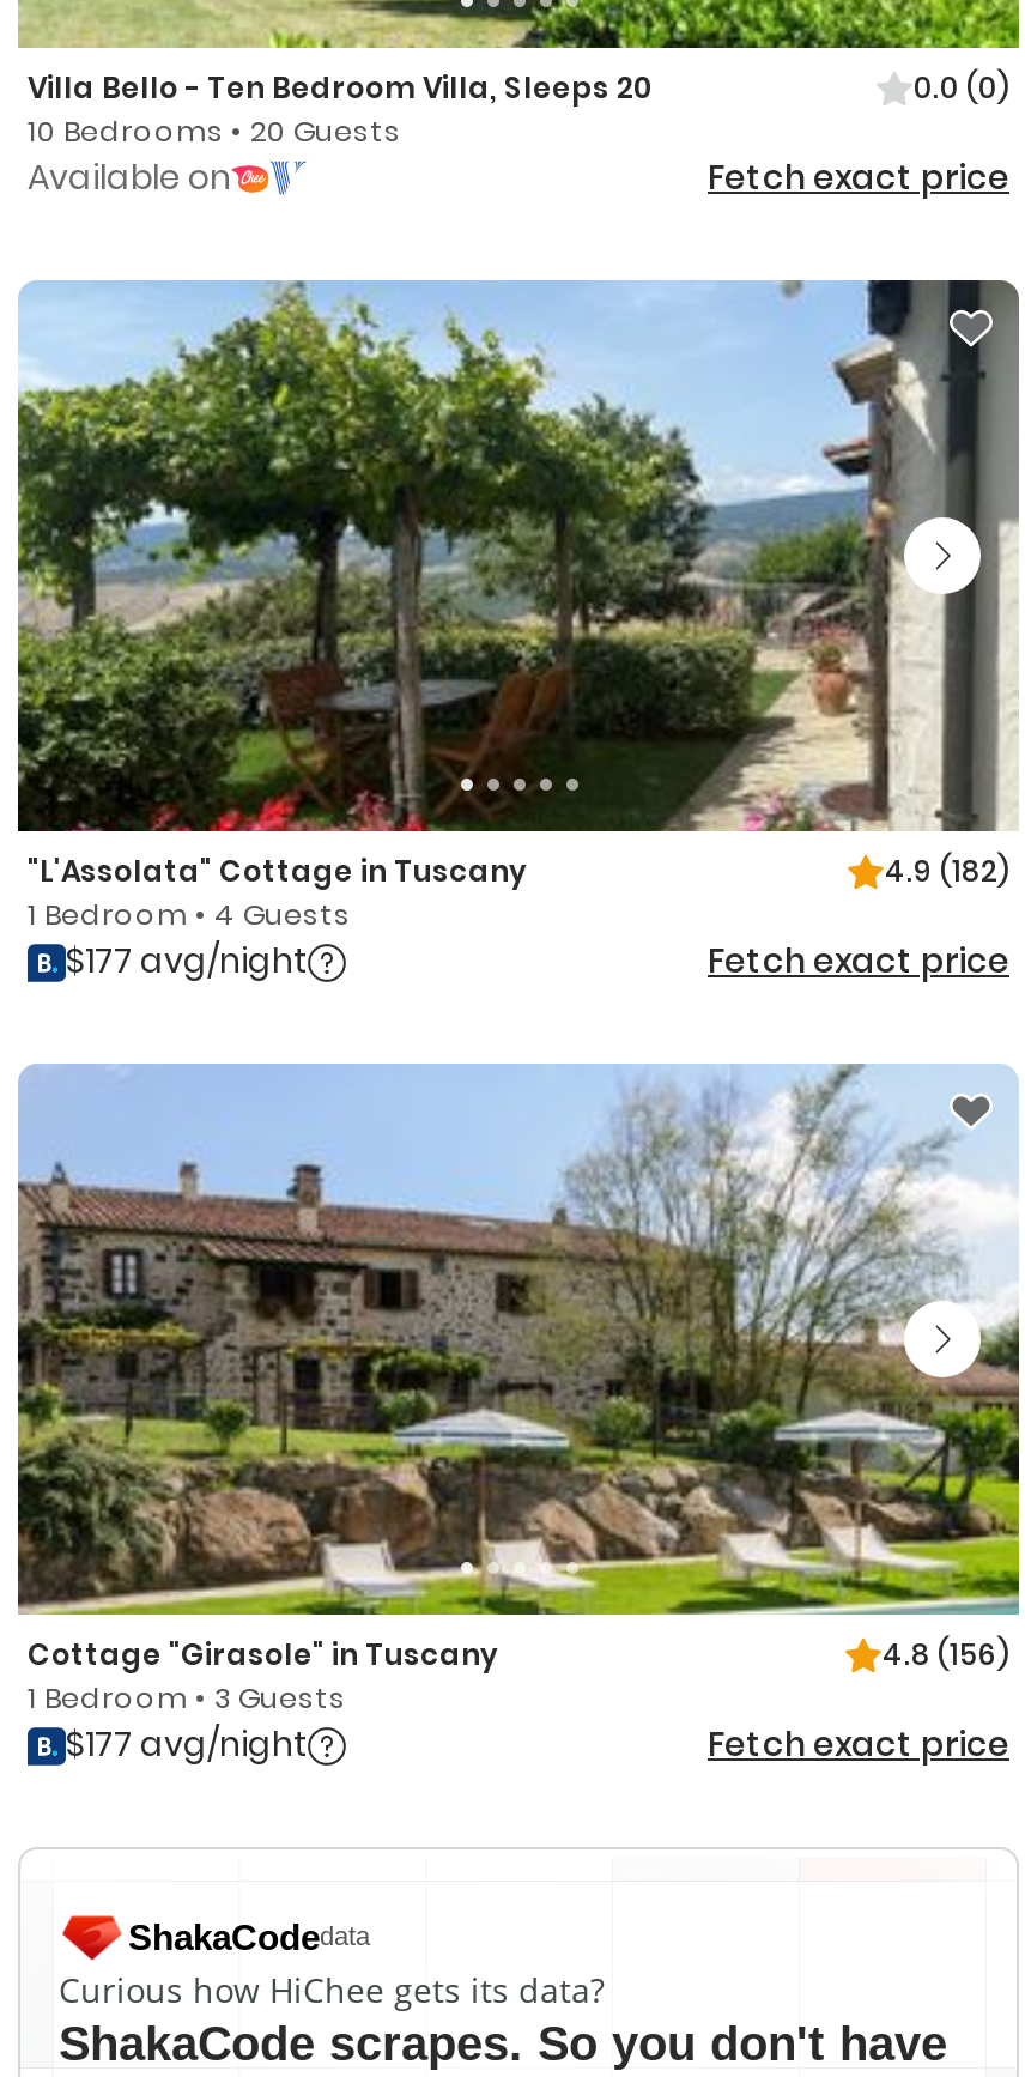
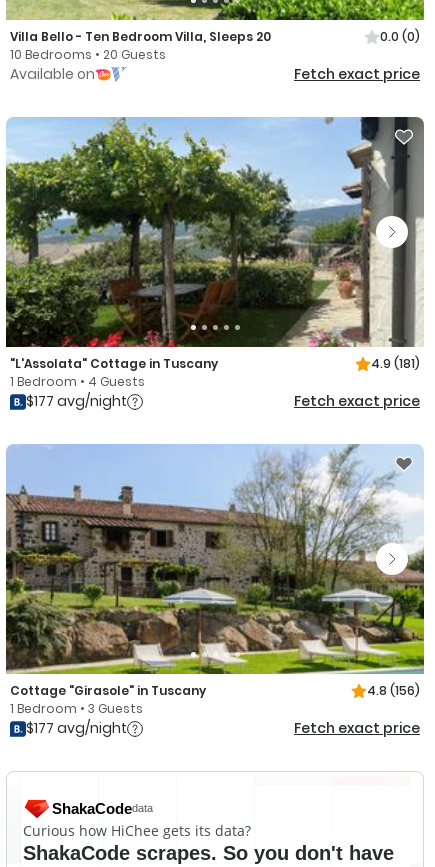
[885,850,1009,891] 4.9 (182) -> [371,355,420,372] 4.9 (181)

